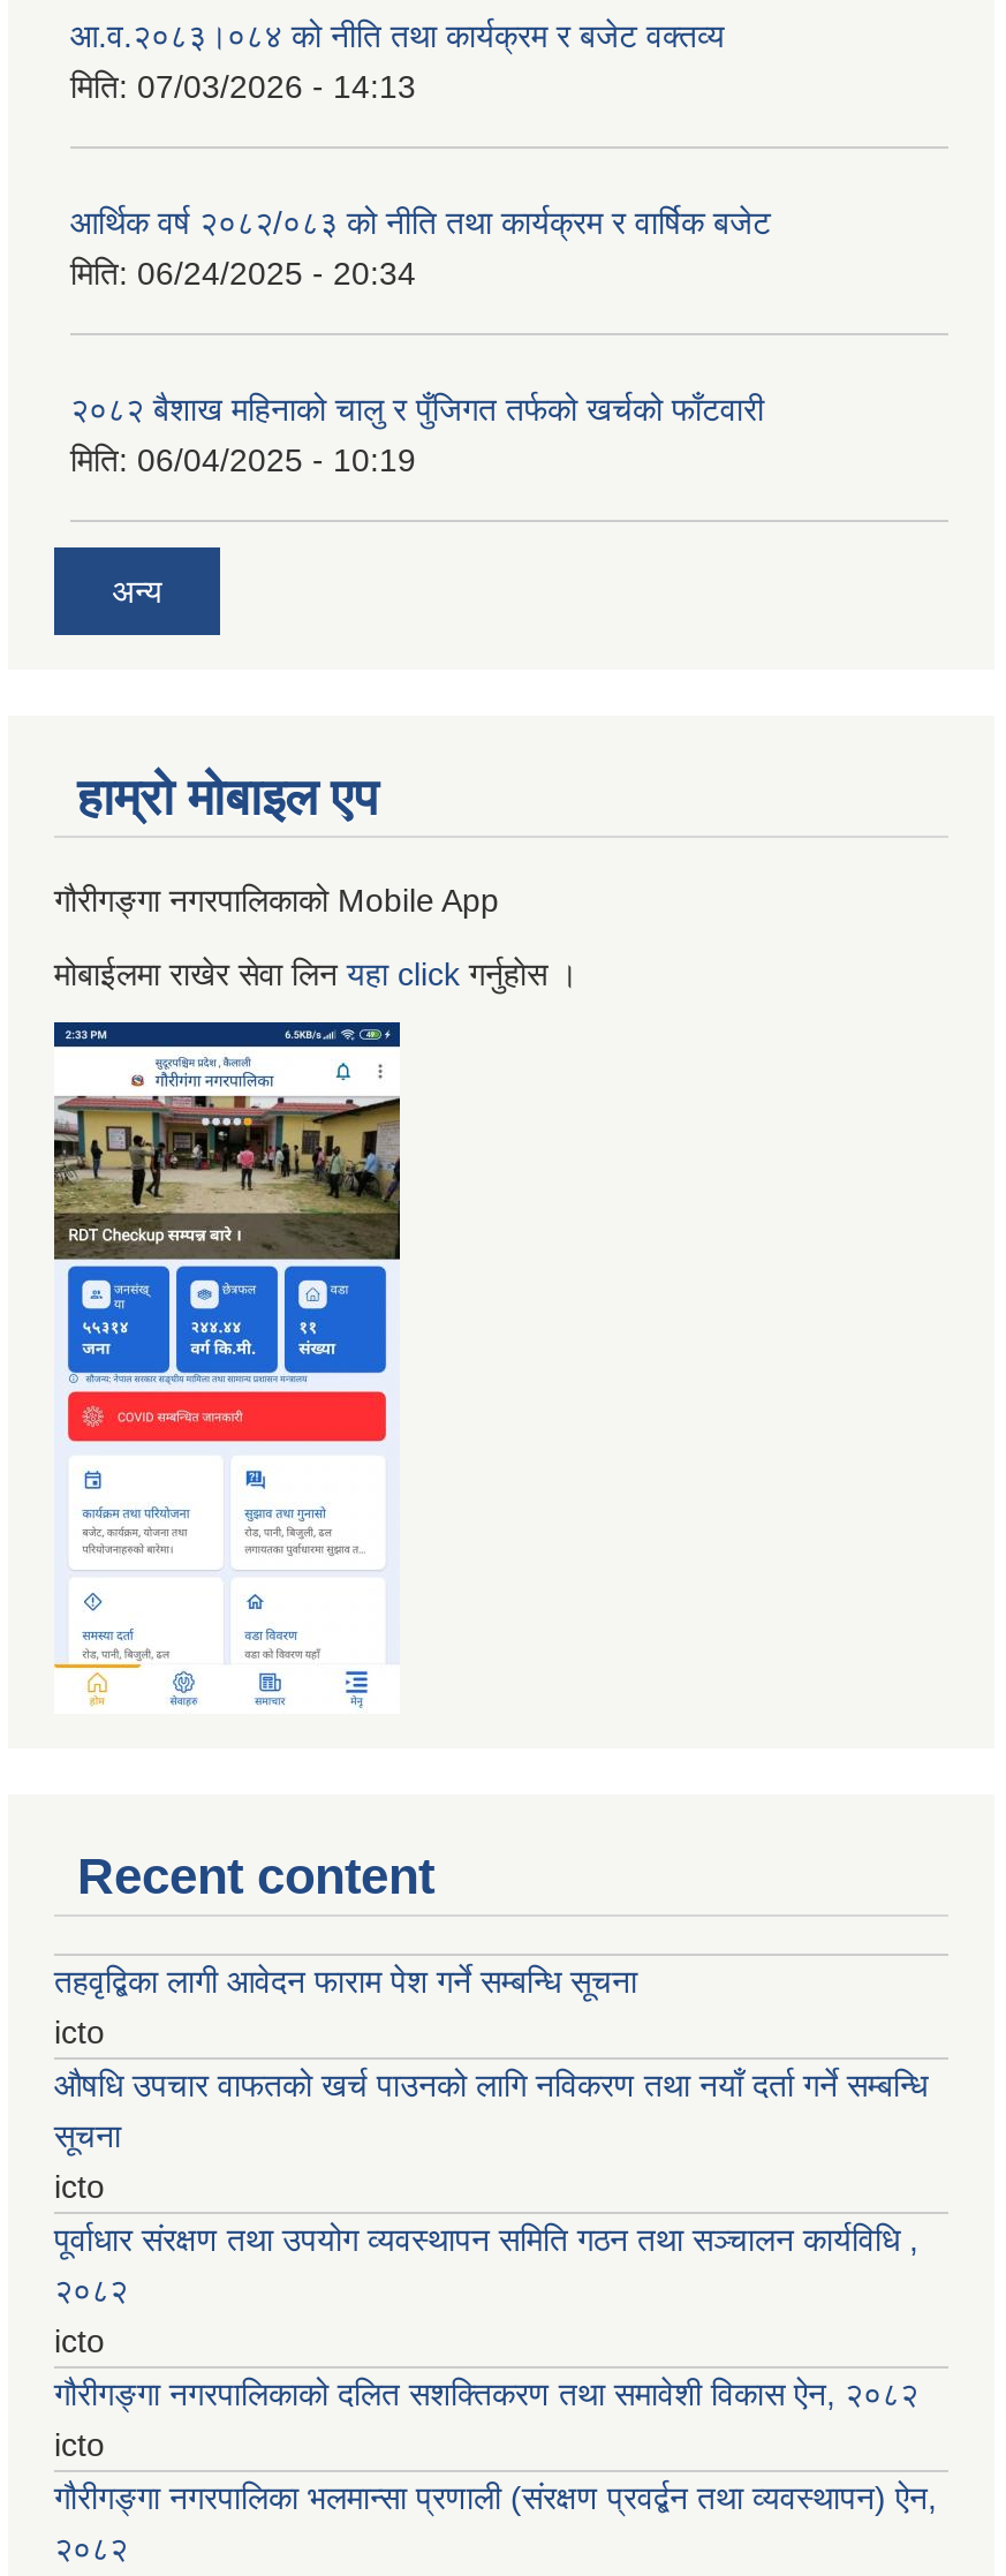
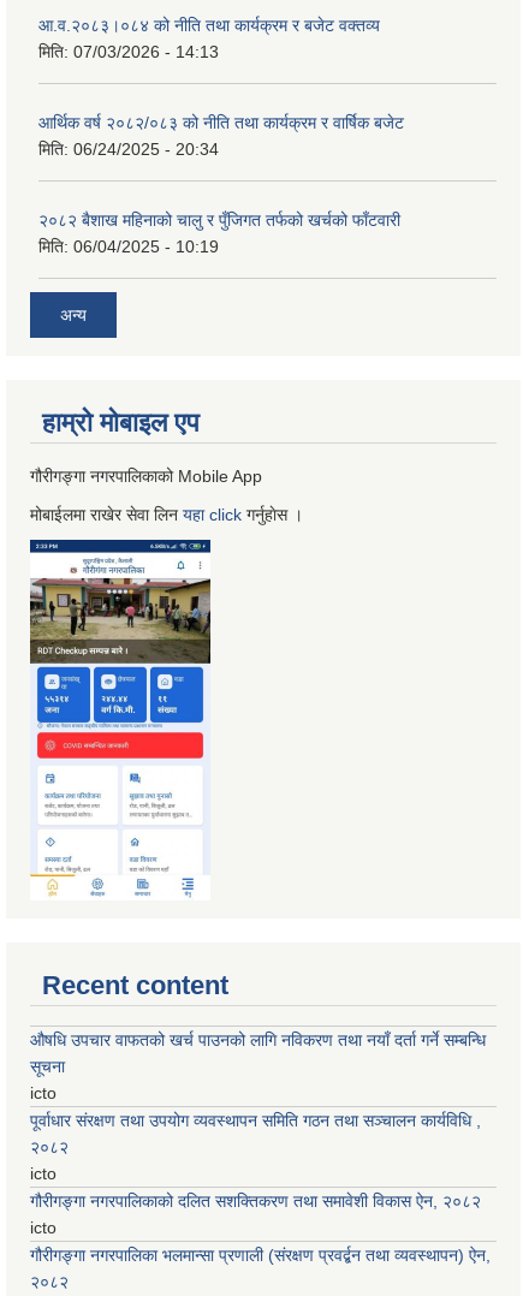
[54,1962,637,2050] तहवृद्बिका लागी आवेदन फाराम पेश गर्ने सम्बन्धि सूचना | icto -> none

